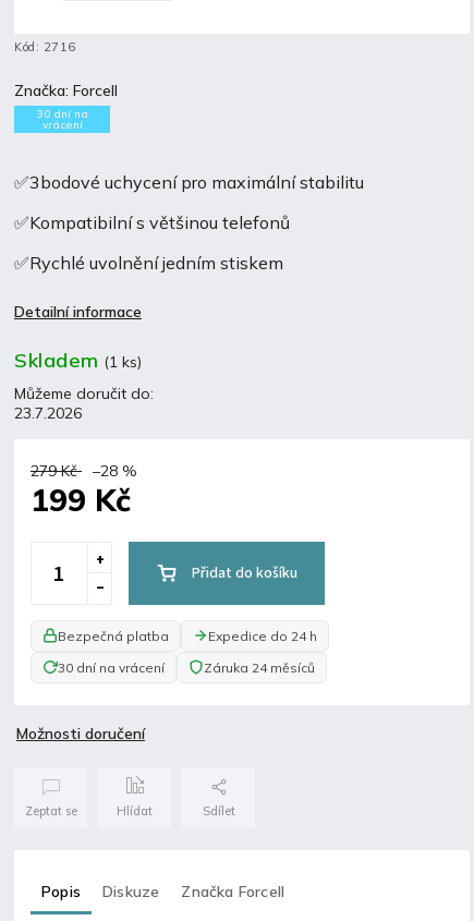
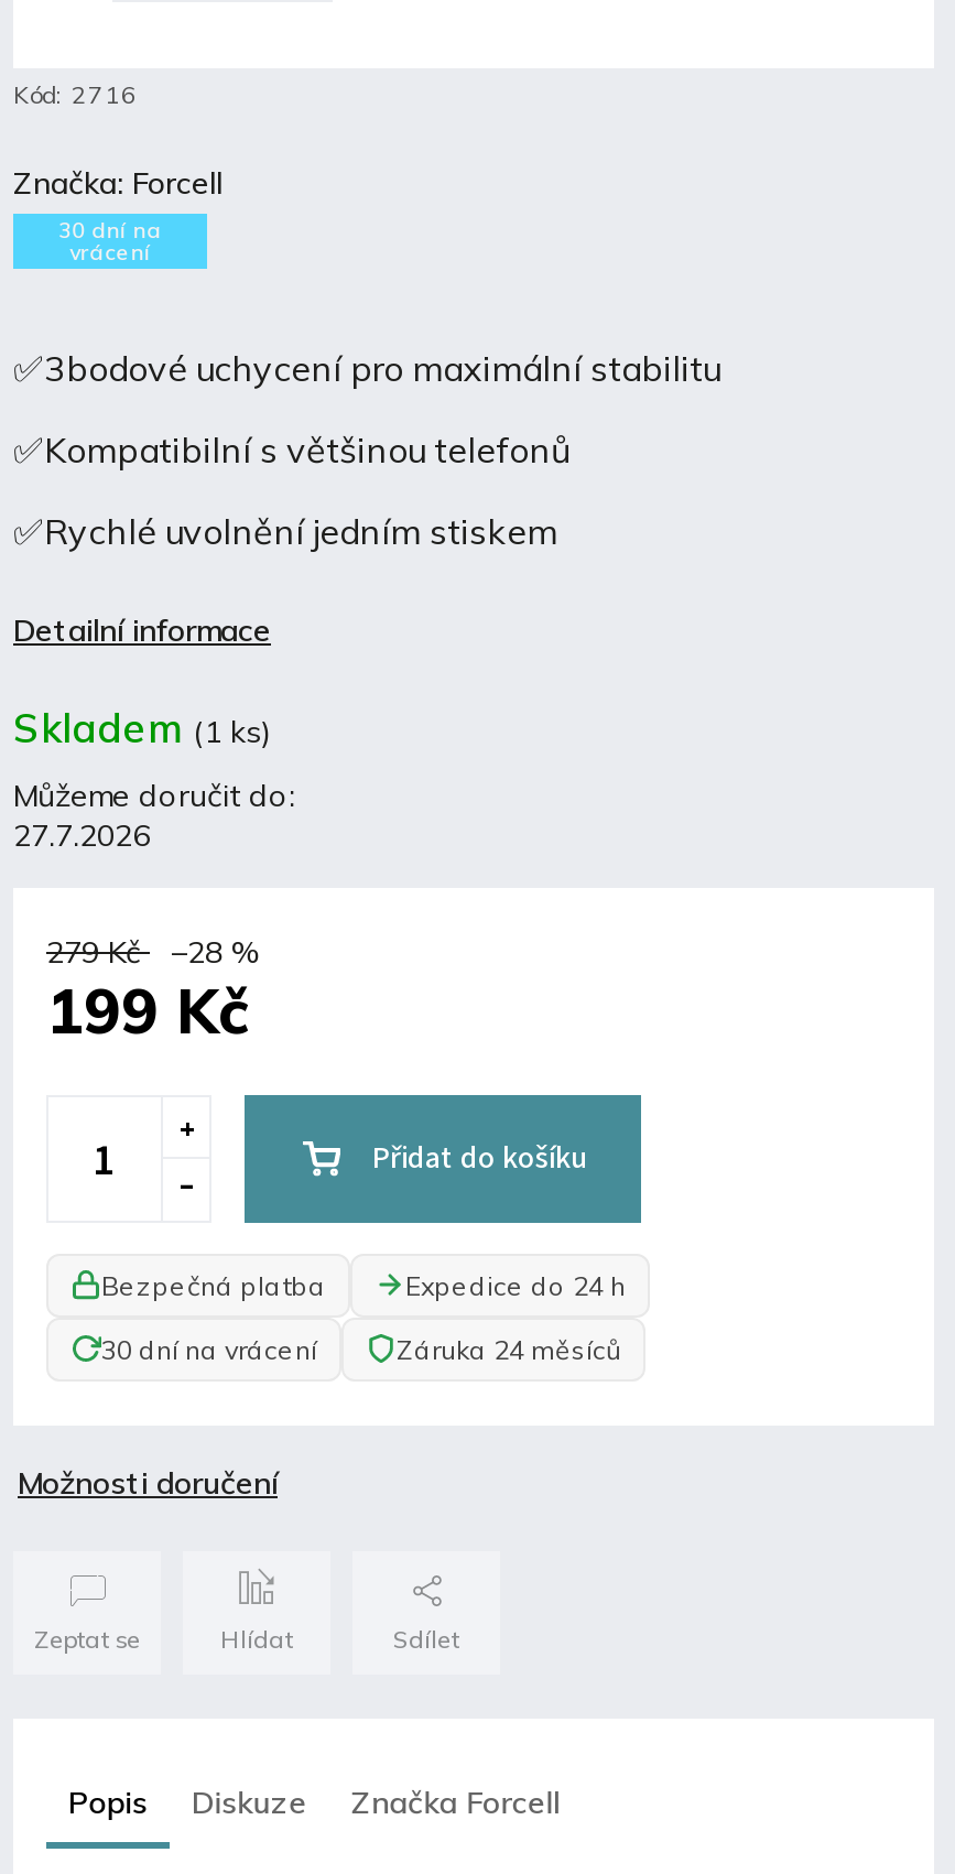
[14,403,82,423] 23.7.2026 -> [13,815,150,855] 27.7.2026

